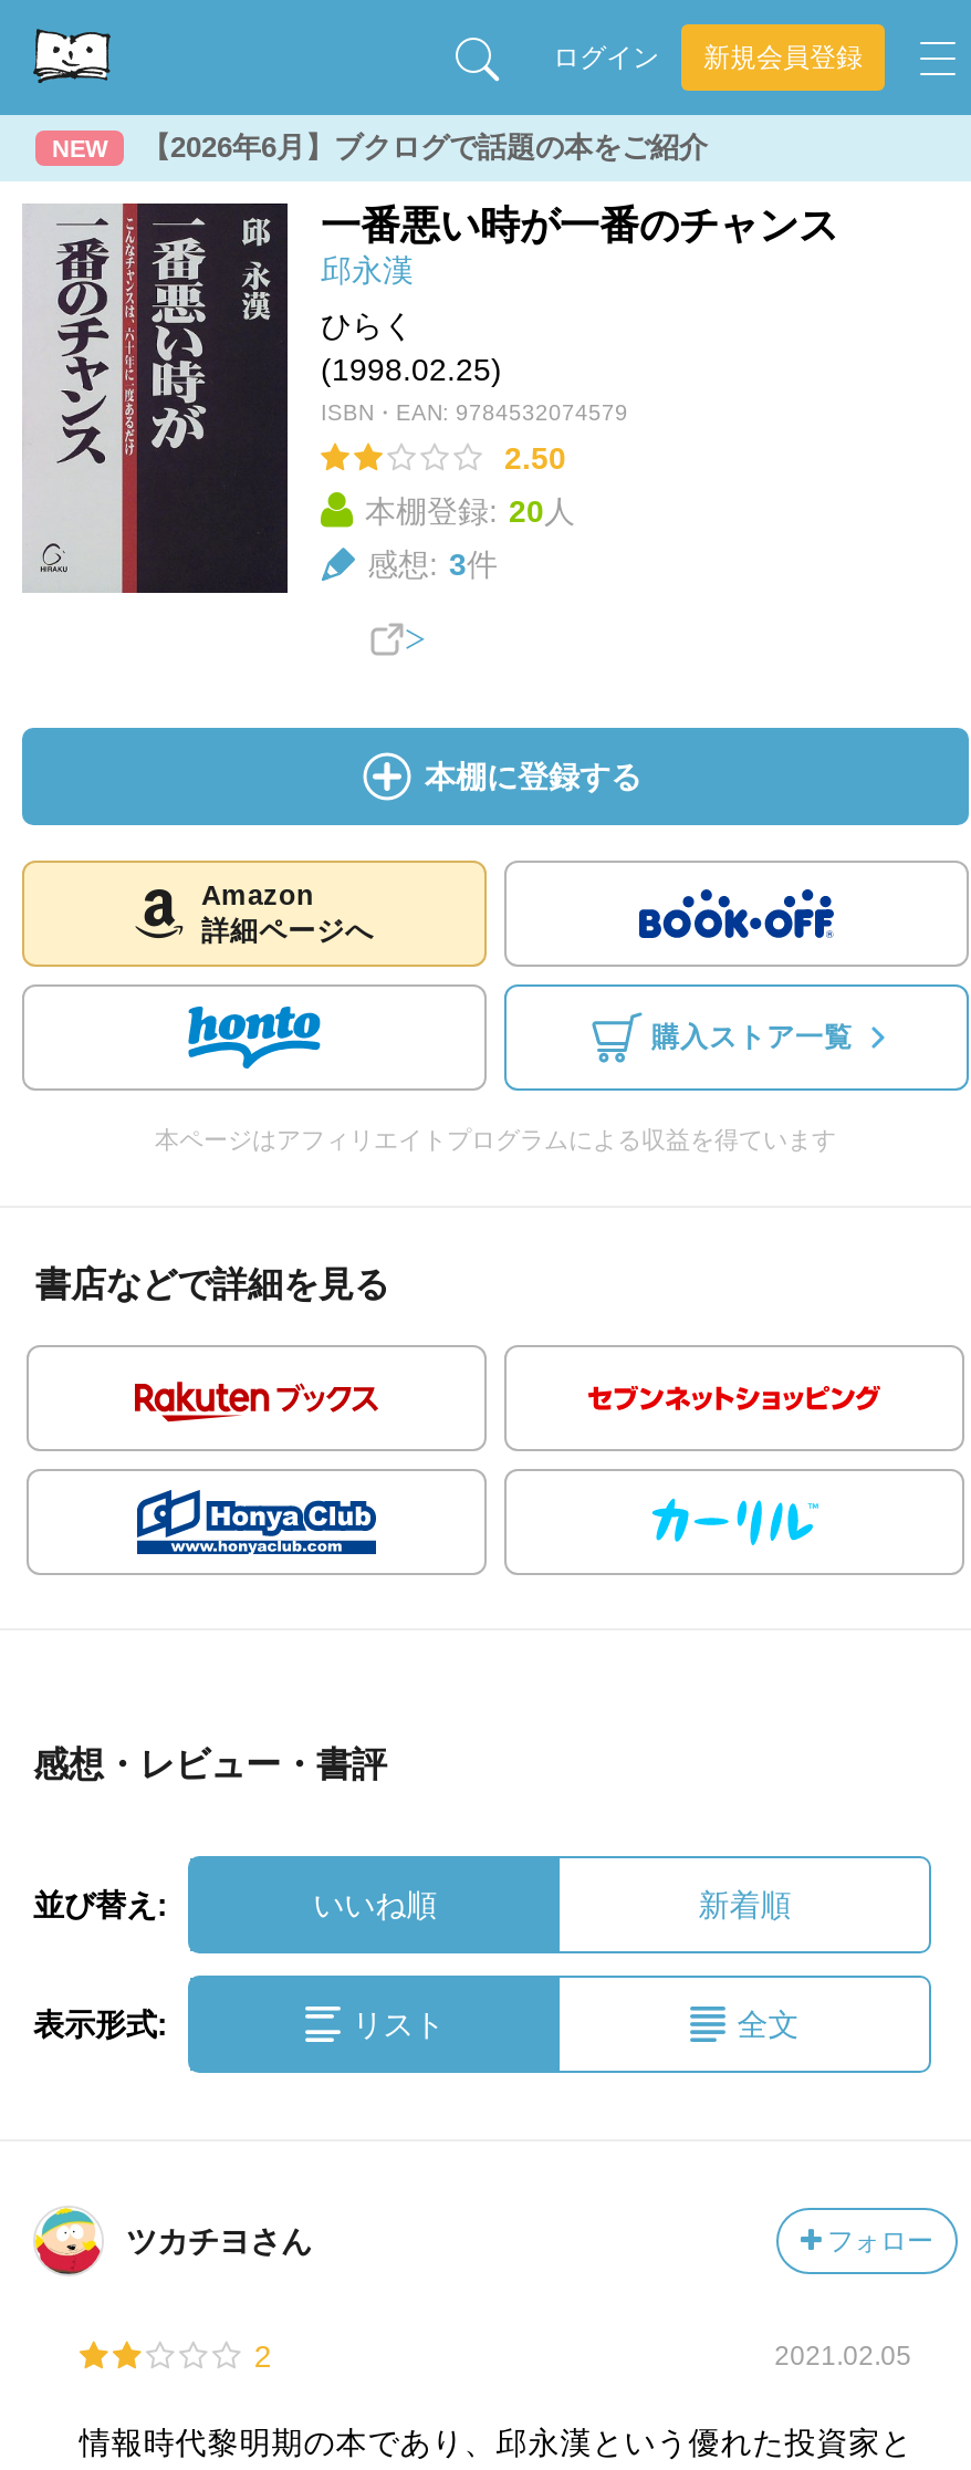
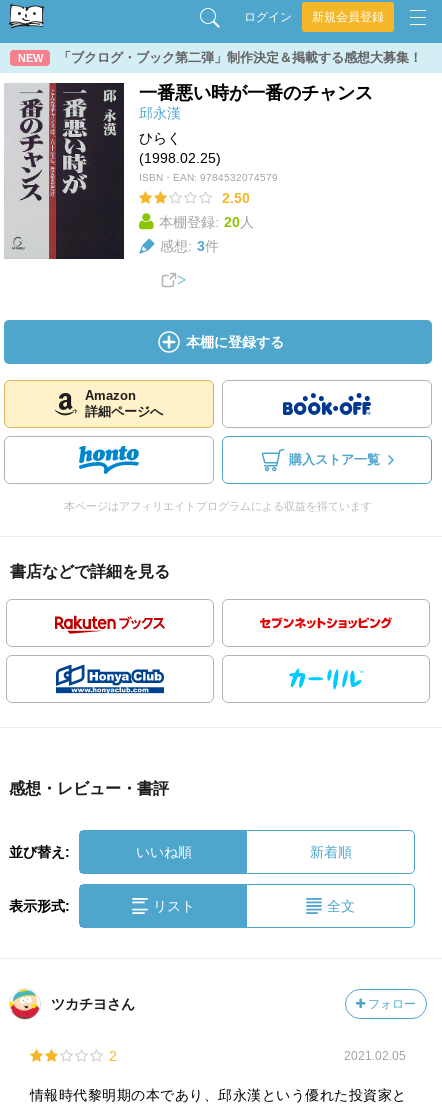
[142,131,708,164] 【2026年6月】ブクログで話題の本をご紹介 -> [58,50,422,65] 「ブクログ・ブック第二弾」制作決定＆掲載する感想大募集！

